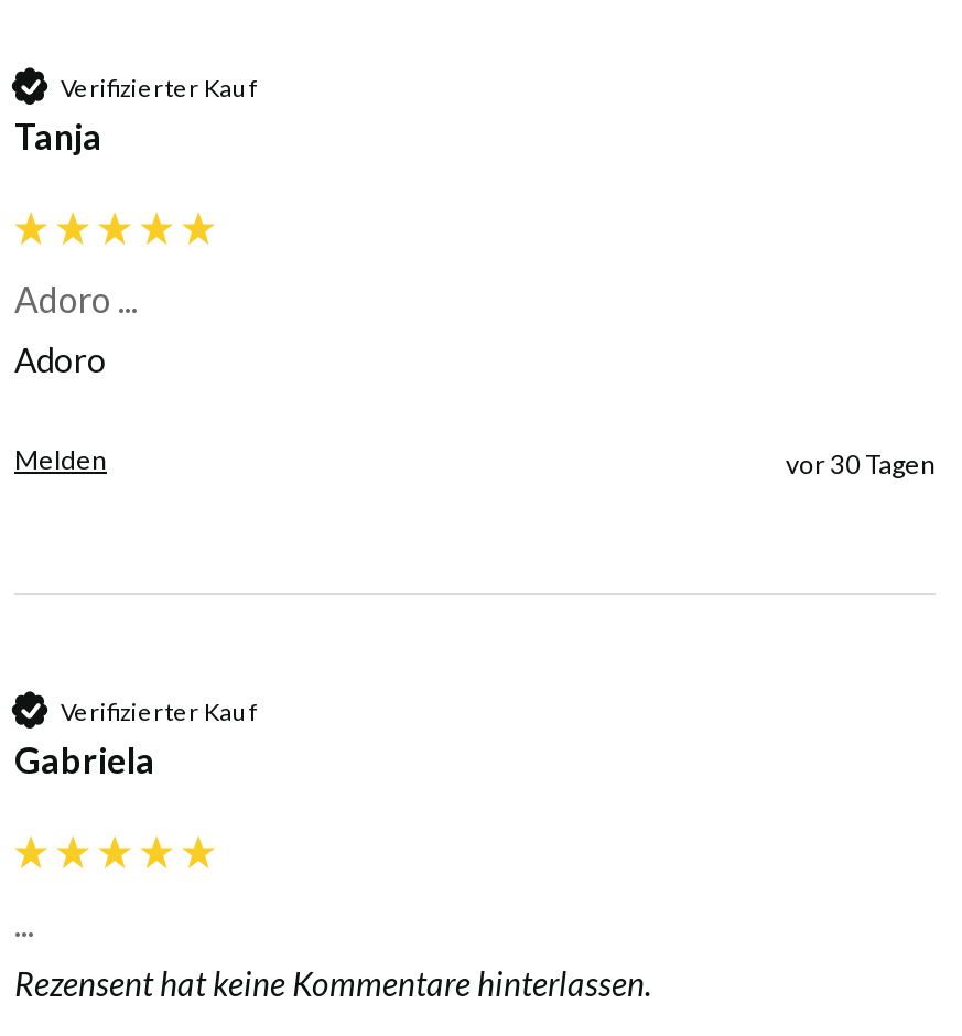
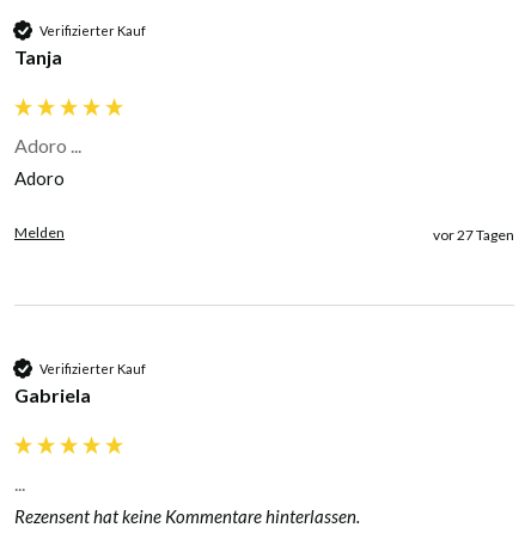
[786,448,936,481] vor 30 Tagen -> [433,226,514,244] vor 27 Tagen

